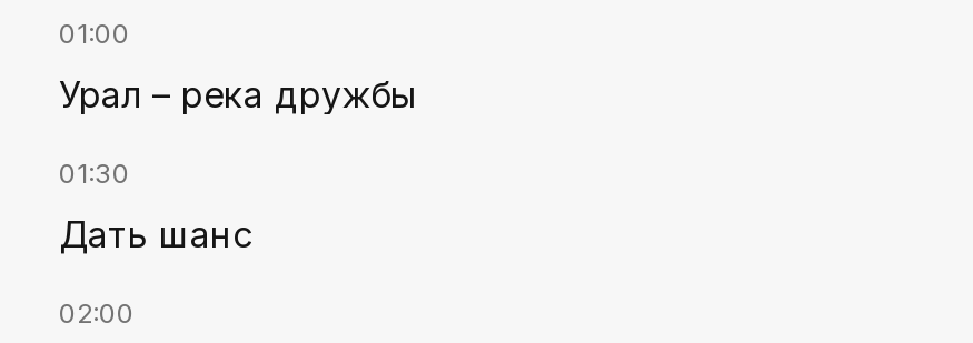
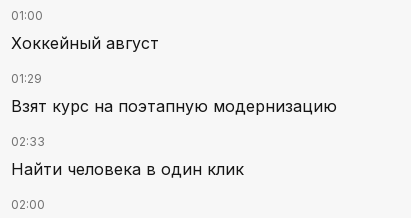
[59,73,417,257] Урал – река дружбы | 01:30 | Дать шанс -> [11,33,337,179] Хоккейный август | 01:29 | Взят курс на поэтапную модернизацию | 02:33 | Найти человека в один клик

